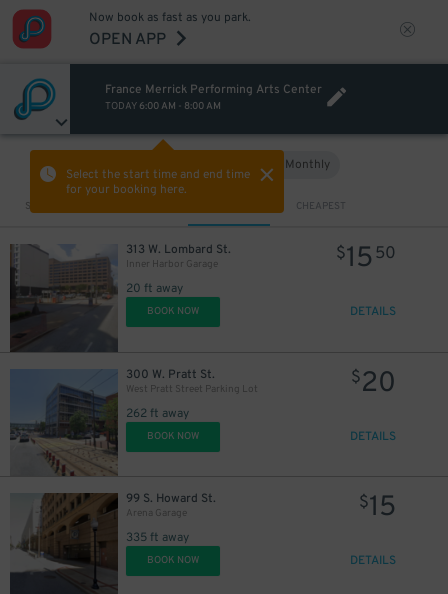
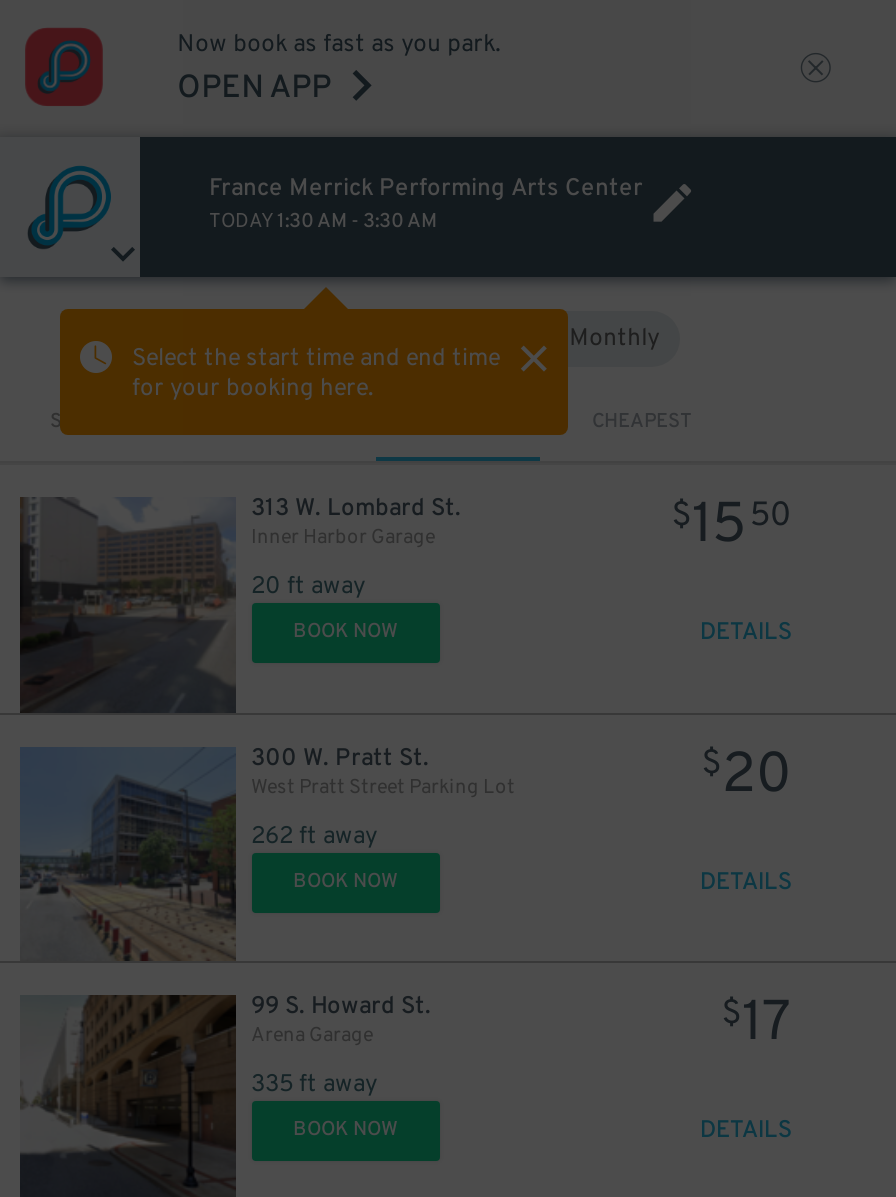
[104,100,220,113] TODAY 6:00 AM - 8:00 AM -> [209,209,437,235] TODAY 1:30 AM - 3:30 AM
[359,490,396,526] $15 -> [722,989,792,1061] $17

